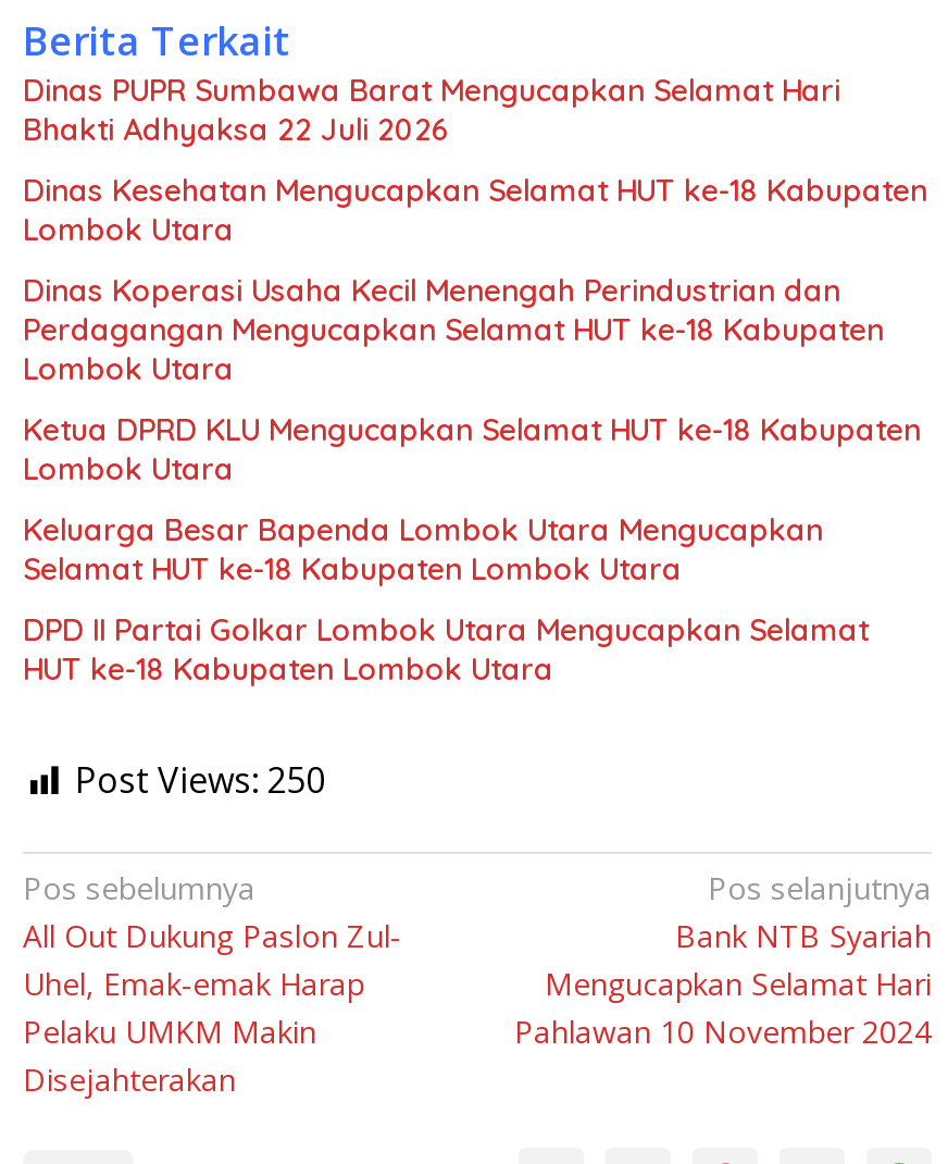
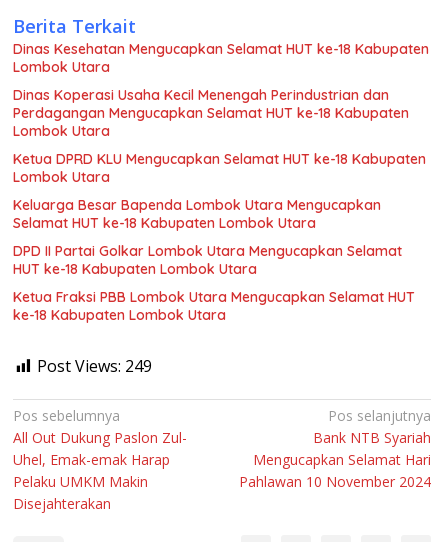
[23,72,840,150] Dinas PUPR Sumbawa Barat Mengucapkan Selamat Hari | Bhakti Adhyaksa 22 Juli 2026 -> none
moved [23,172,930,690] -> [13,40,430,278]: Dinas Kesehatan Mengucapkan Selamat HUT ke-18 Kabupaten | Lombok Utara | Dinas Koperasi Usaha Kecil Menengah Perindustrian dan | ... | DPD II Partai Golkar Lombok Utara Mengucapkan Selamat | HUT ke-18 Kabupaten Lombok Utara
[75,757,325,805] Post Views: 250 -> [13,288,415,377] Ketua Fraksi PBB Lombok Utara Mengucapkan Selamat HUT | ke-18 Kabupaten Lombok Utara | Post Views: 249

